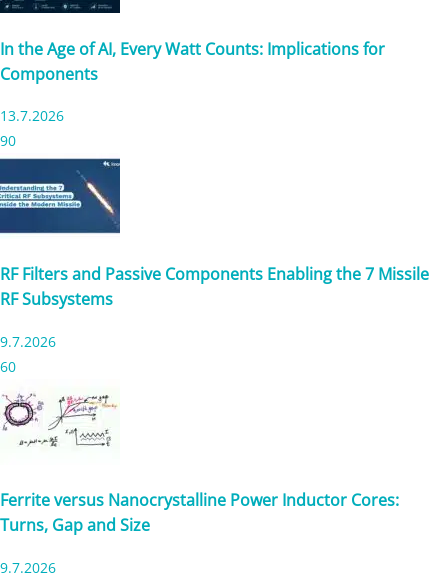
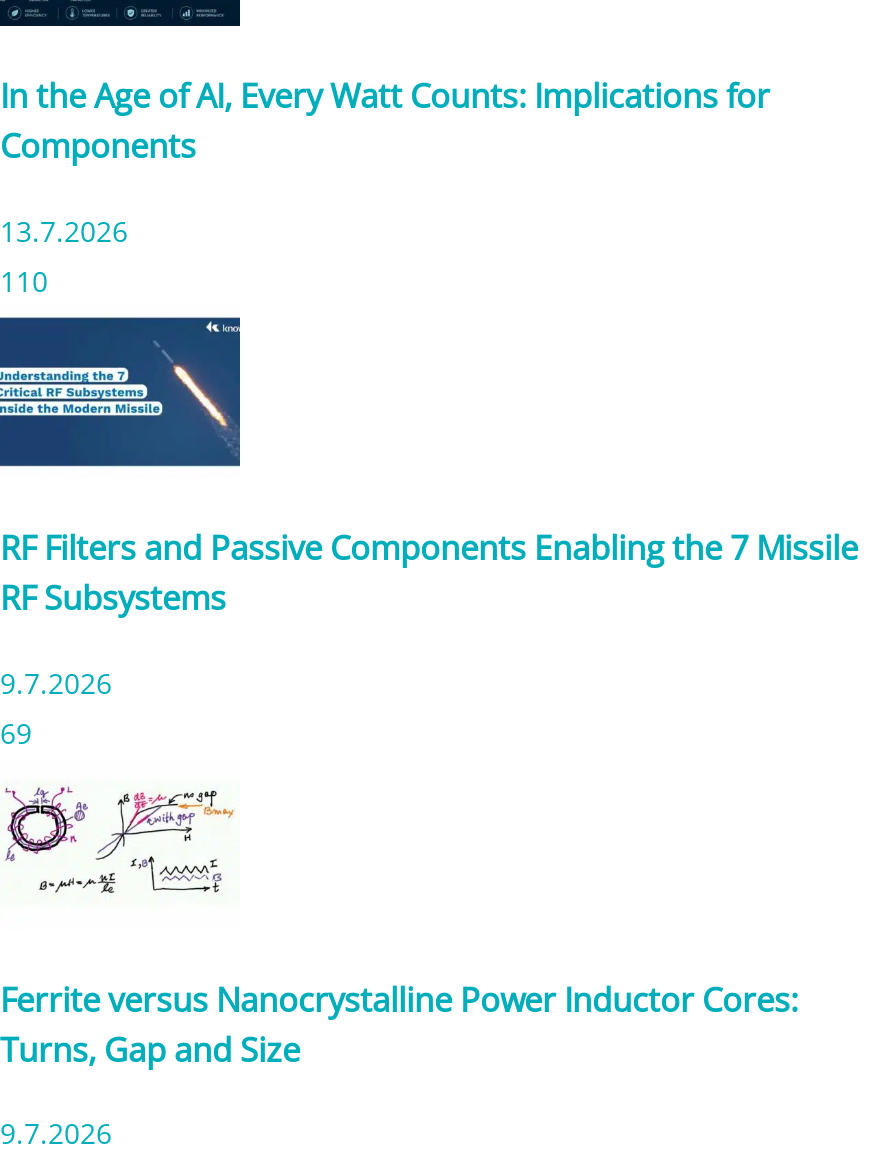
[0,131,16,150] 90 -> [0,262,48,300] 110
[0,357,16,376] 60 -> [0,714,32,752] 69

